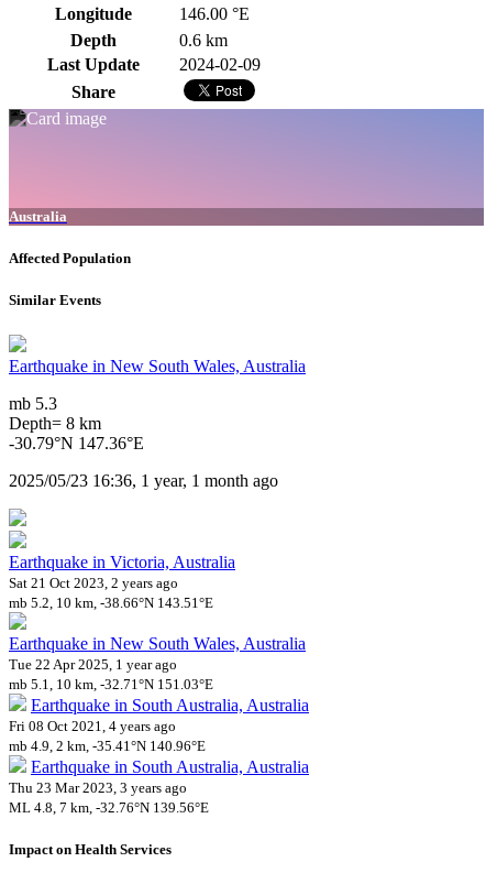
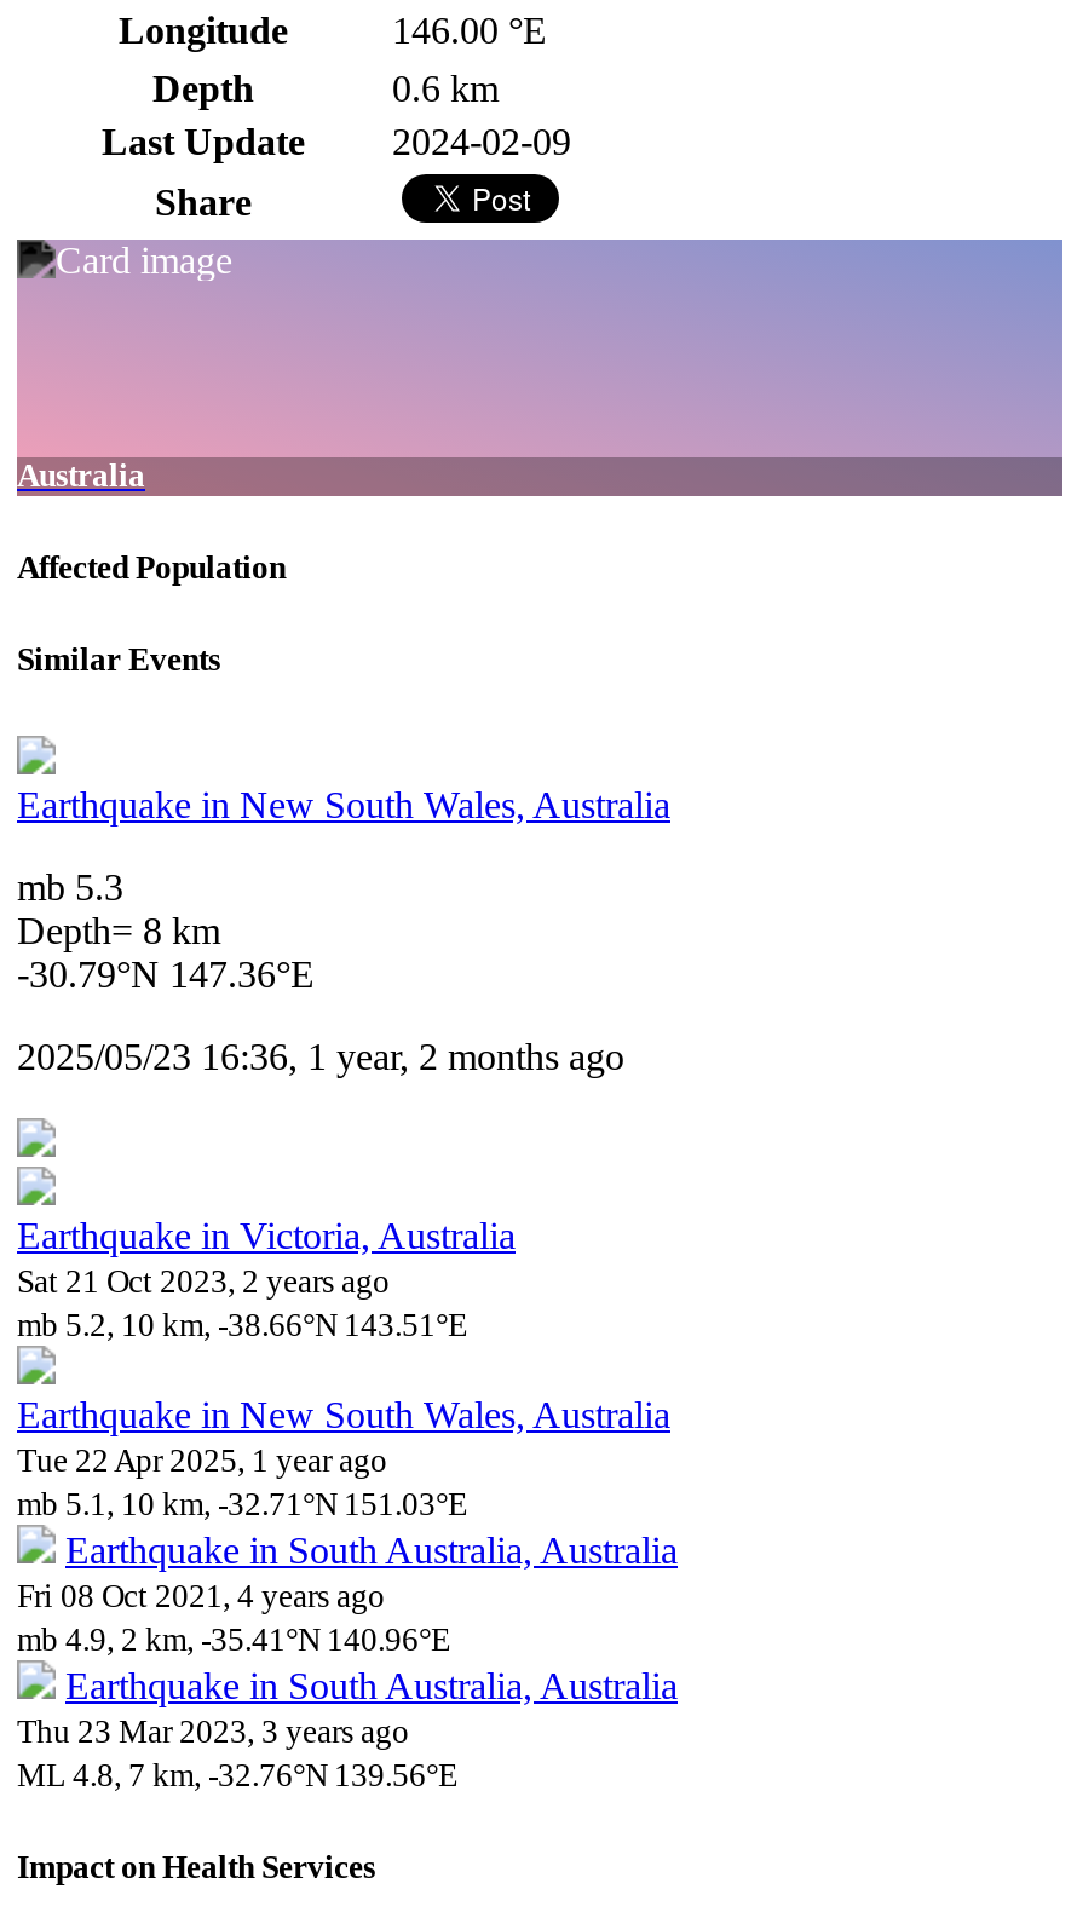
[9,471,278,490] 2025/05/23 16:36, 1 year, 1 month ago -> [17,1035,624,1076] 2025/05/23 16:36, 1 year, 2 months ago

